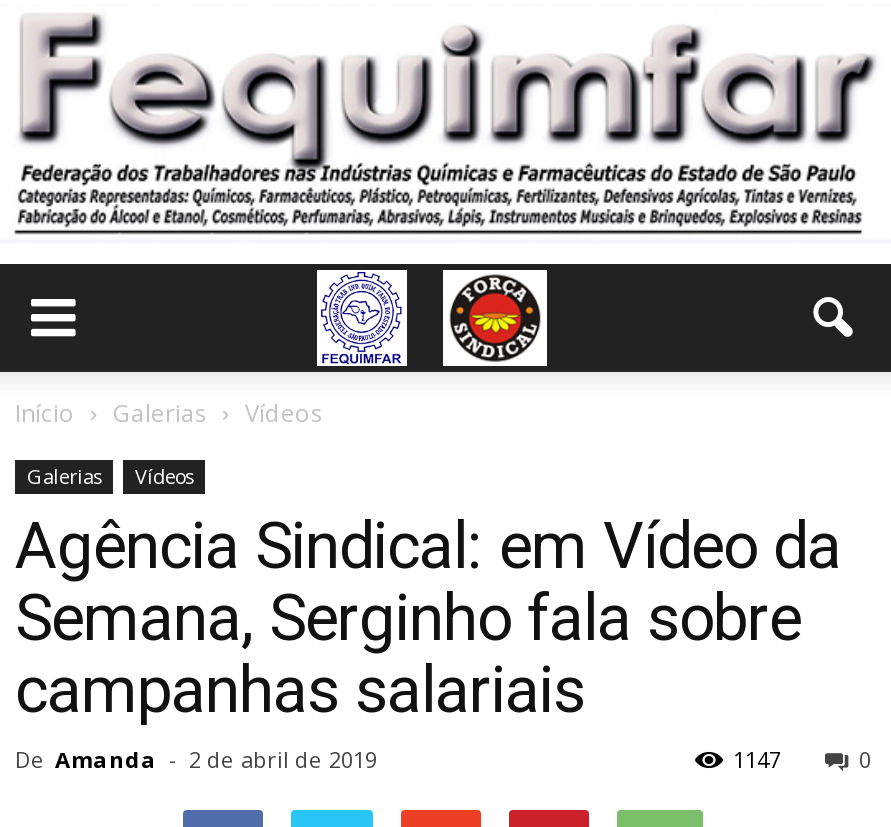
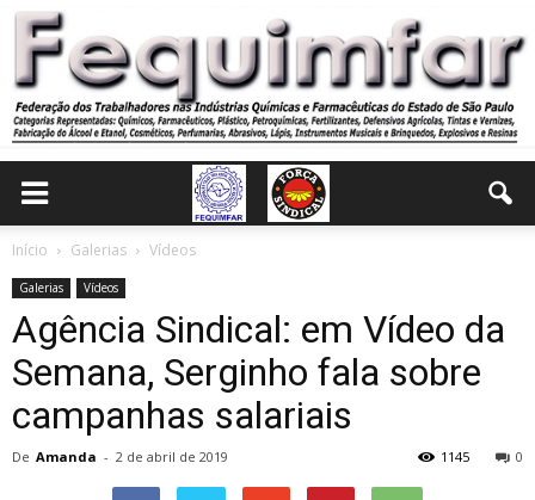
[733,744,781,774] 1147 -> [441,447,469,465] 1145

